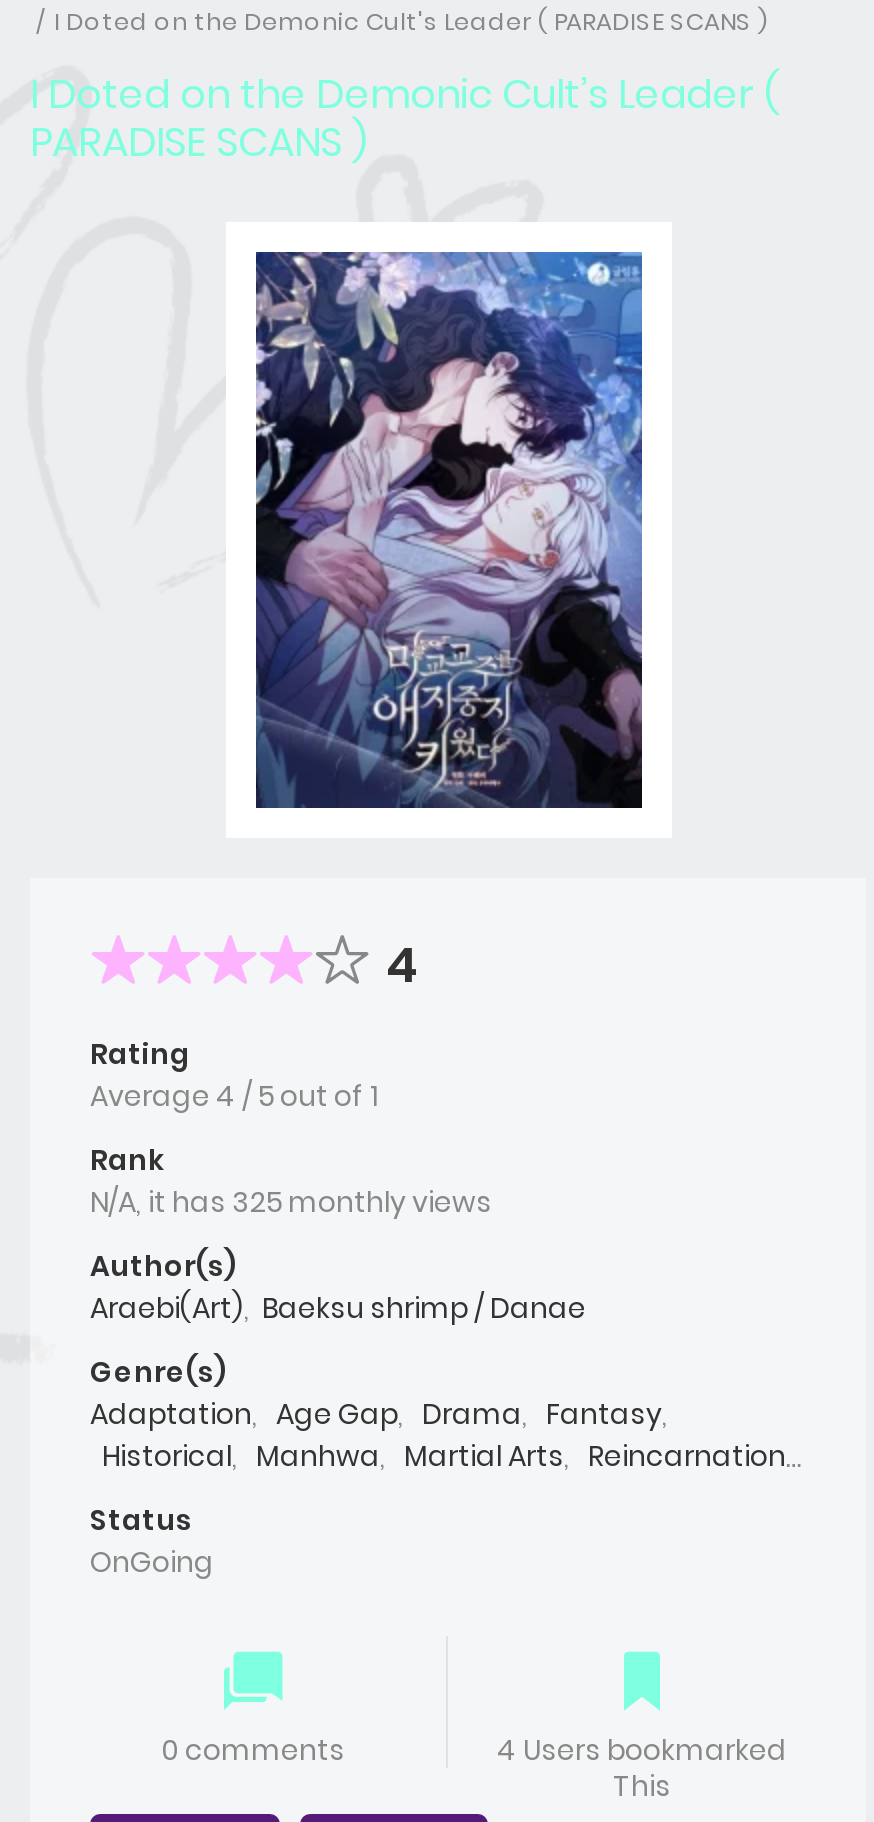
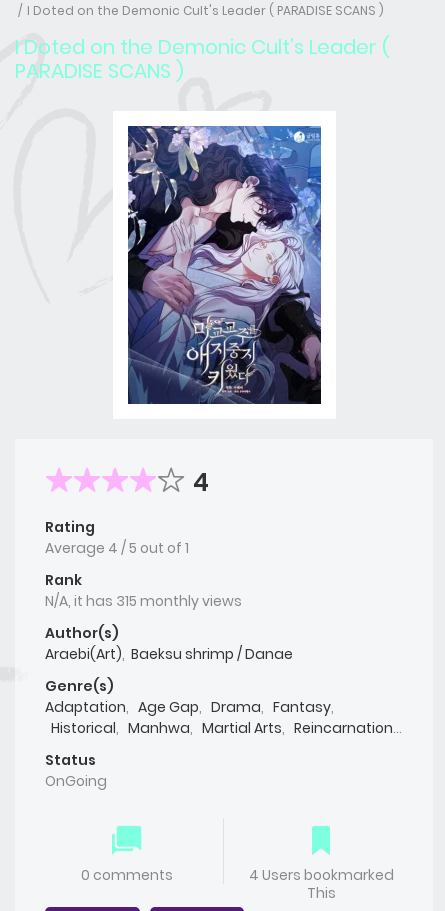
[90,1183,492,1223] N/A, it has 325 monthly views -> [45,591,242,611] N/A, it has 315 monthly views

